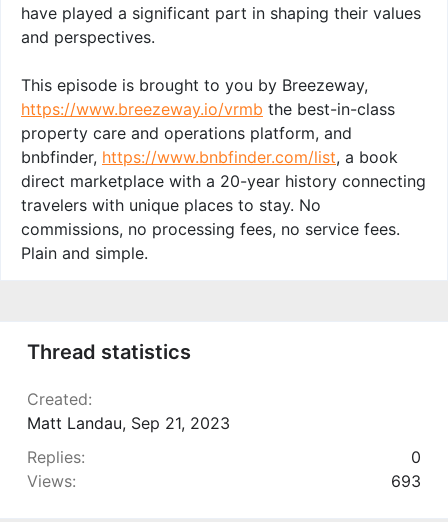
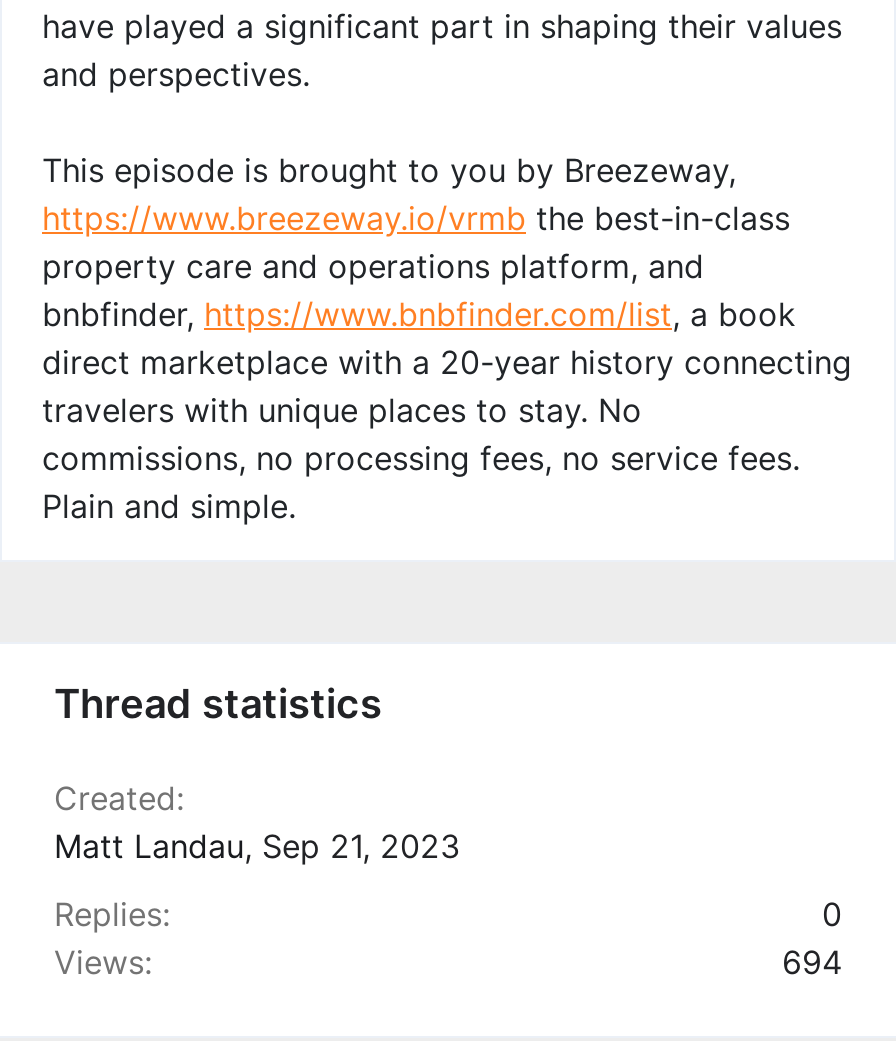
[391,471,421,491] 693 -> [782,942,842,982] 694

